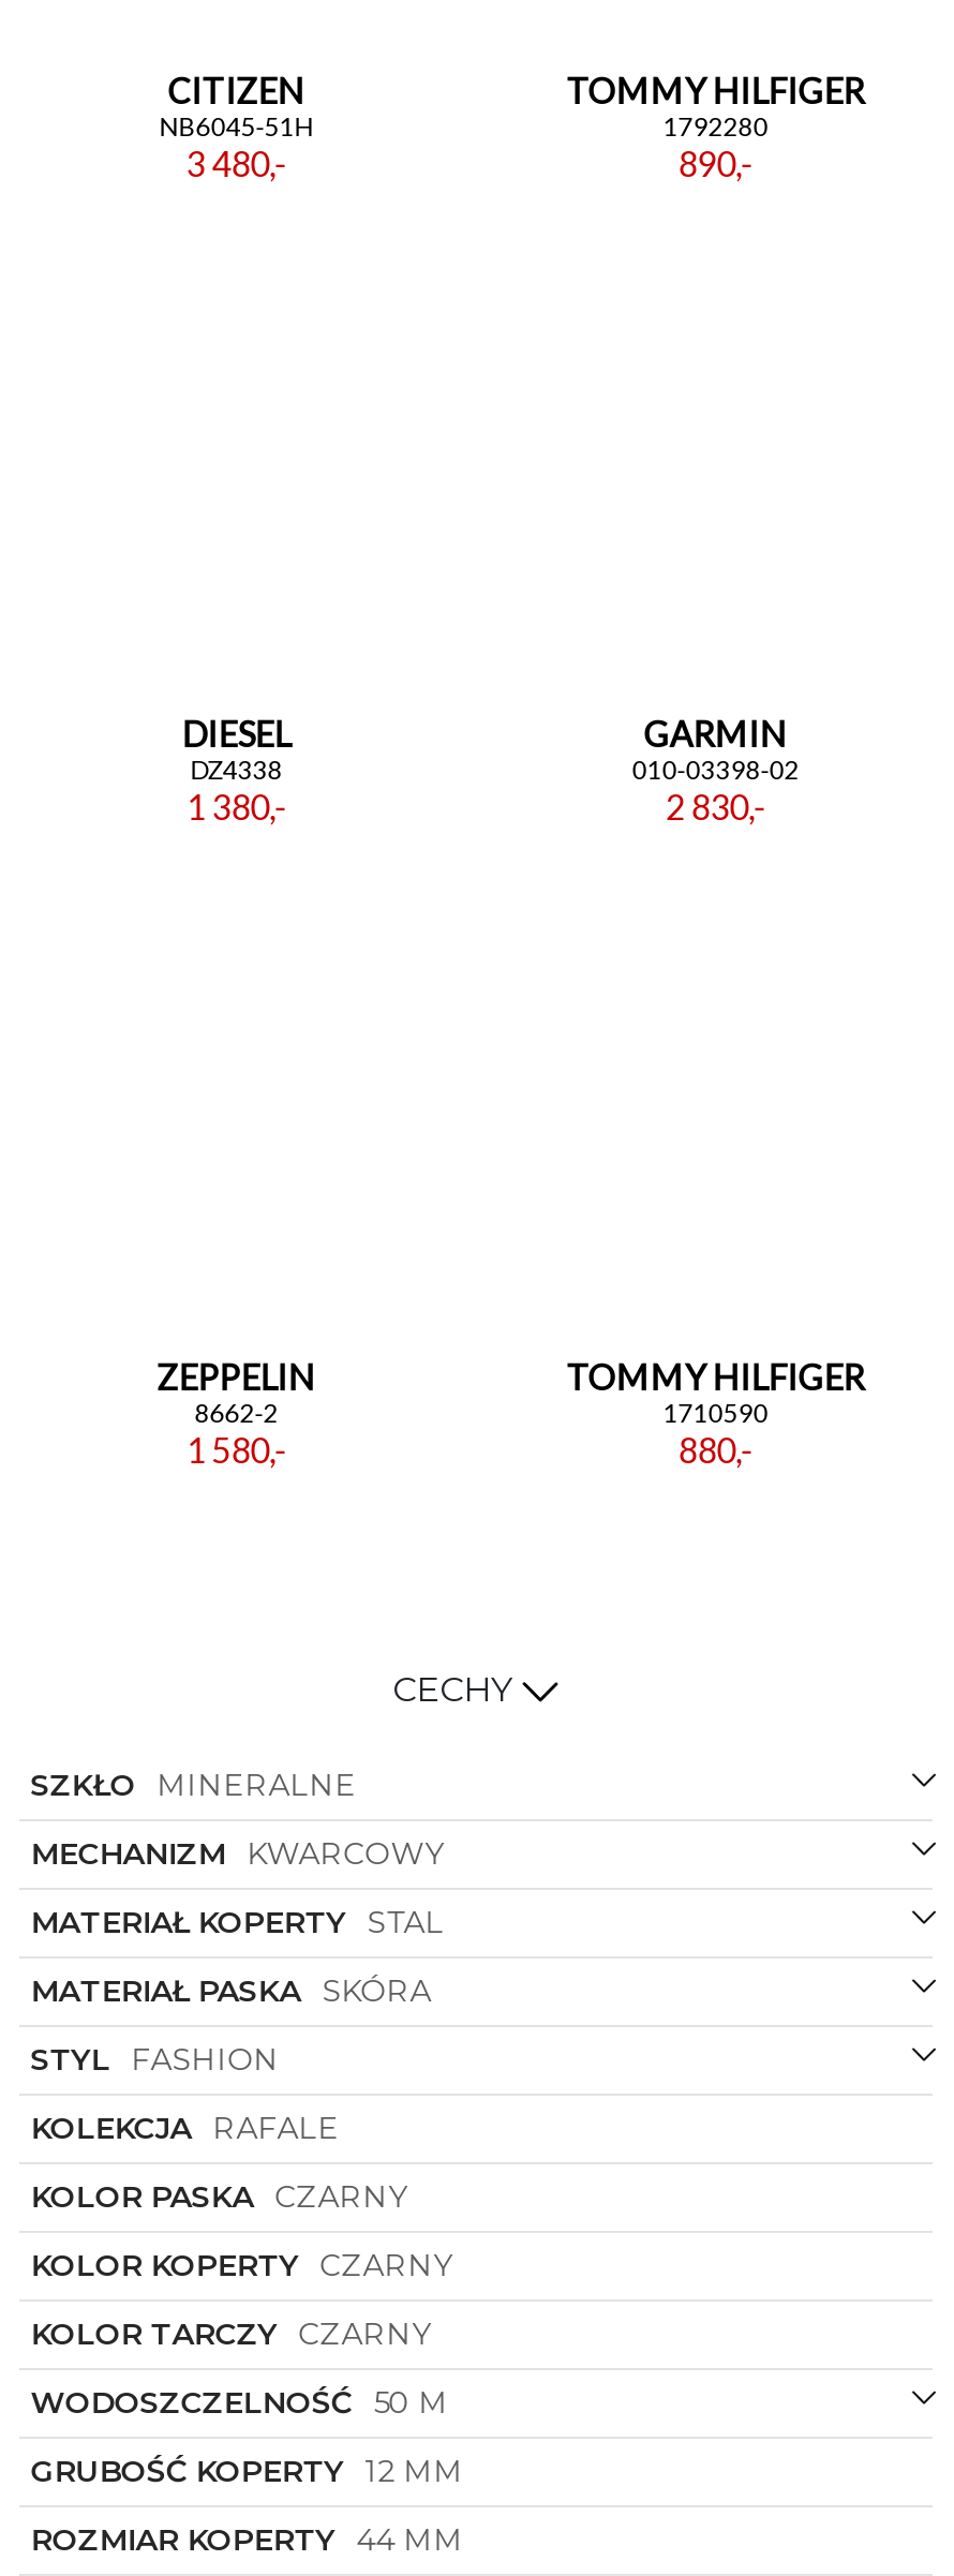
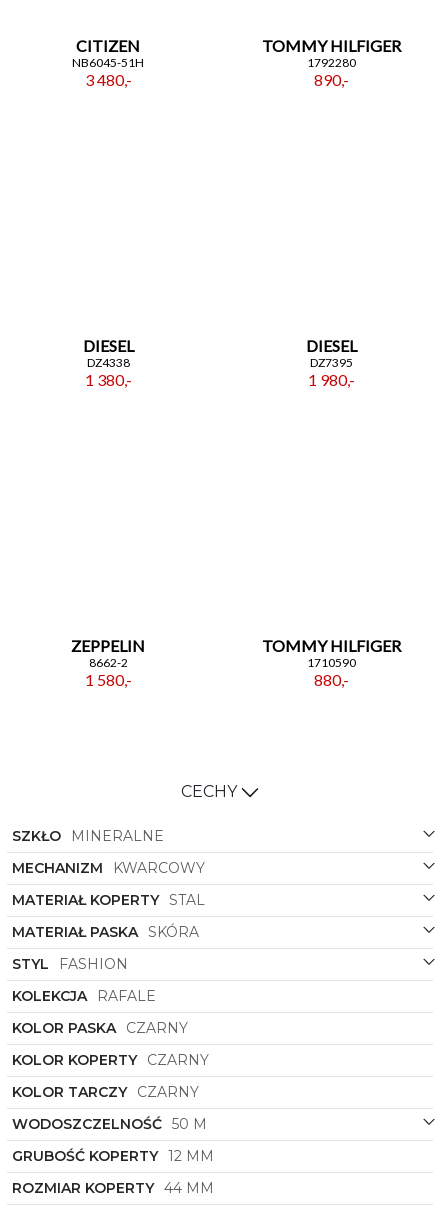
[632,713,799,827] GARMIN | 010-03398-02 | 2 830,- -> [306,336,357,389] DIESEL | DZ7395 | 1 980,-

